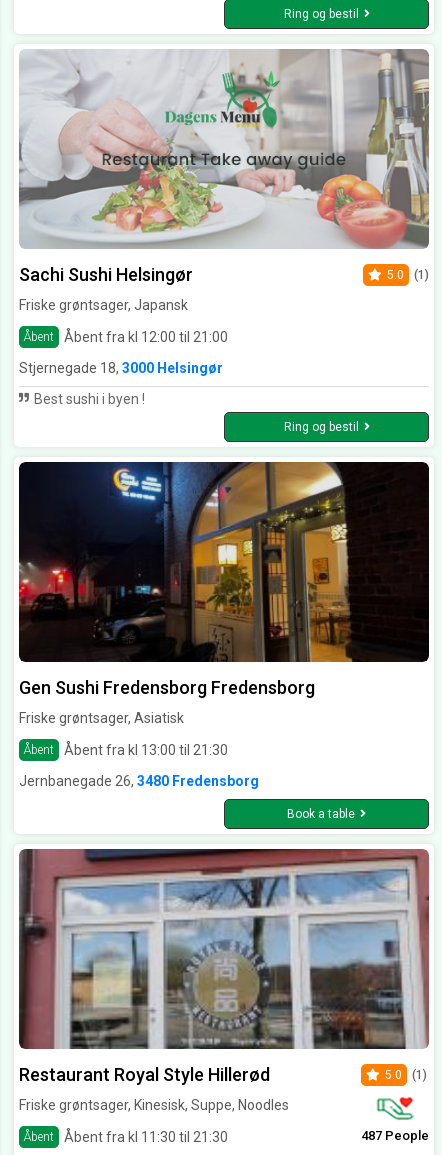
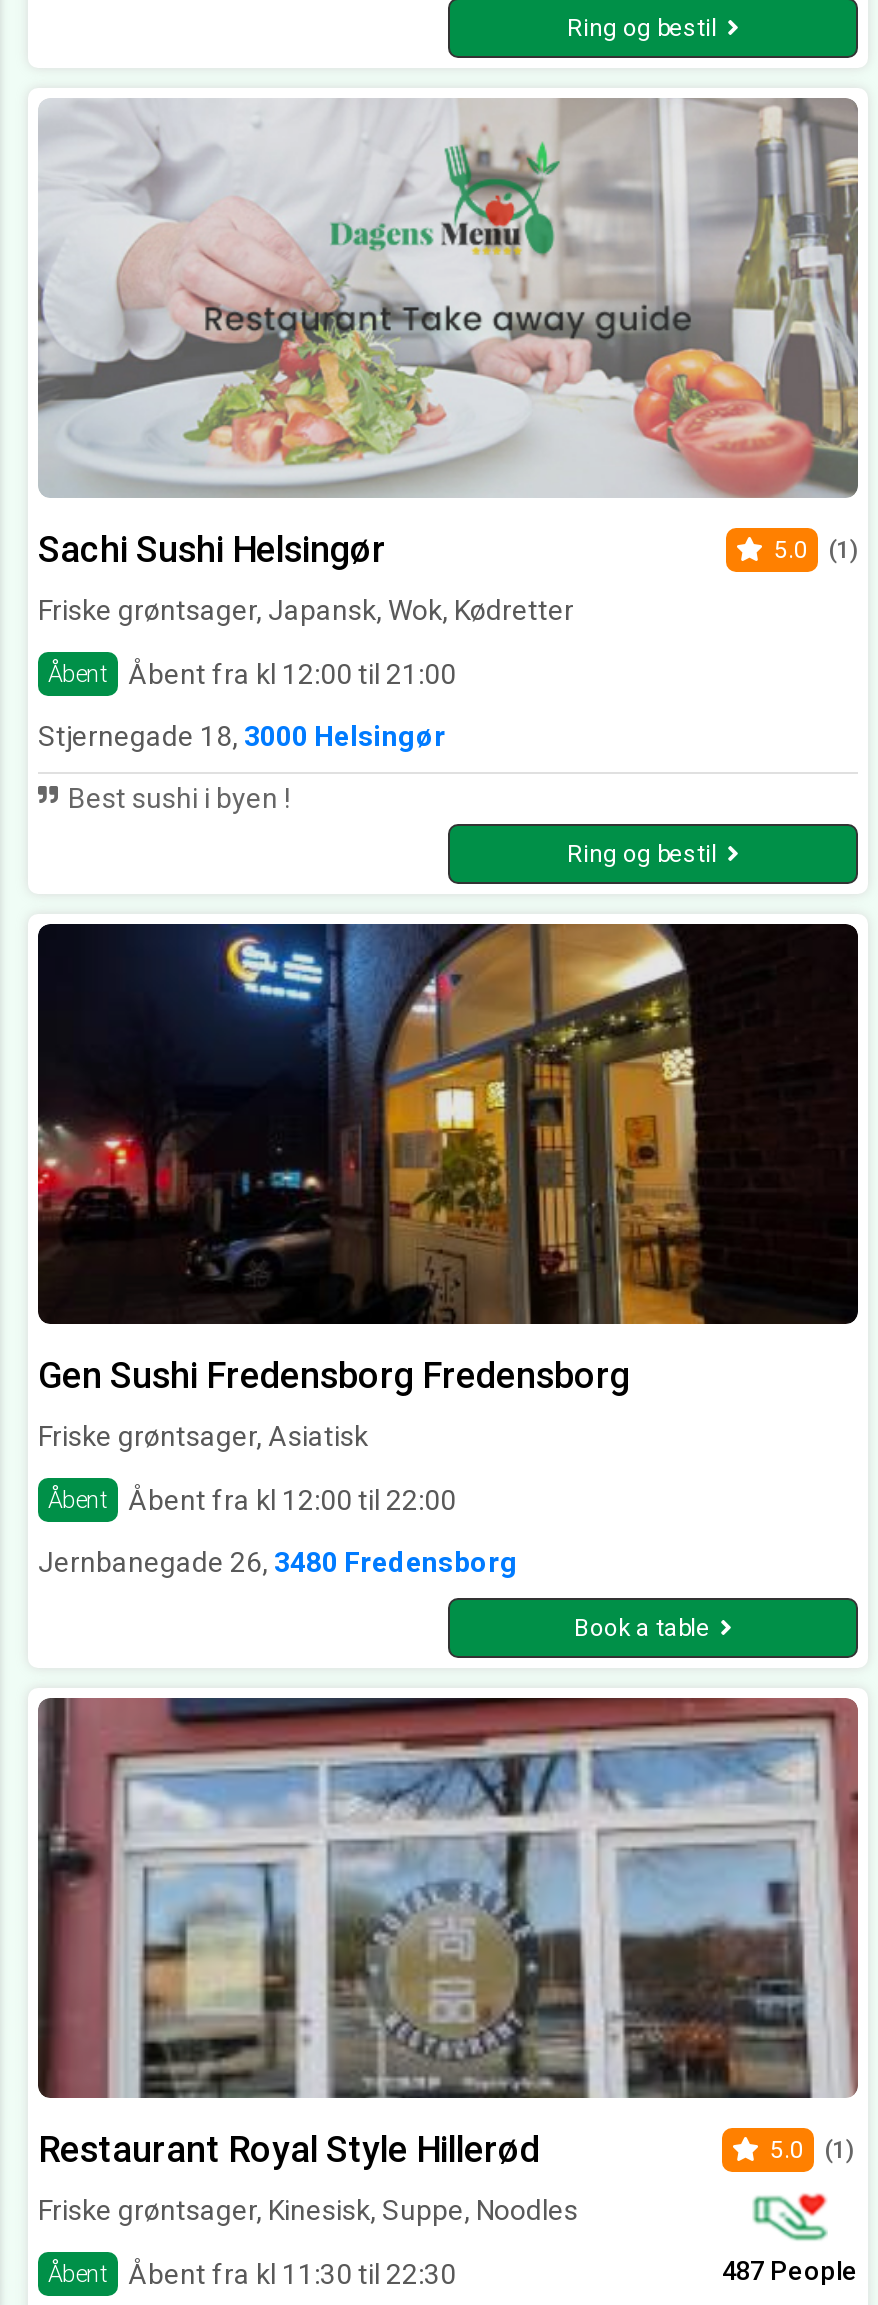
[19,297,188,313] Friske grøntsager, Japansk -> [38,594,574,626] Friske grøntsager, Japansk, Wok, Kødretter
[64,742,228,758] Åbent fra kl 13:00 til 21:30 -> [128,1483,456,1515] Åbent fra kl 12:00 til 22:00
[64,1129,228,1145] Åbent fra kl 11:30 til 21:30 -> [128,2257,456,2289] Åbent fra kl 11:30 til 22:30

